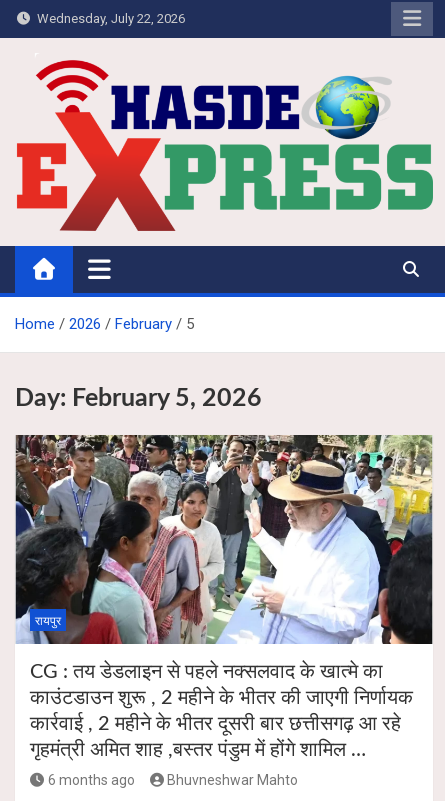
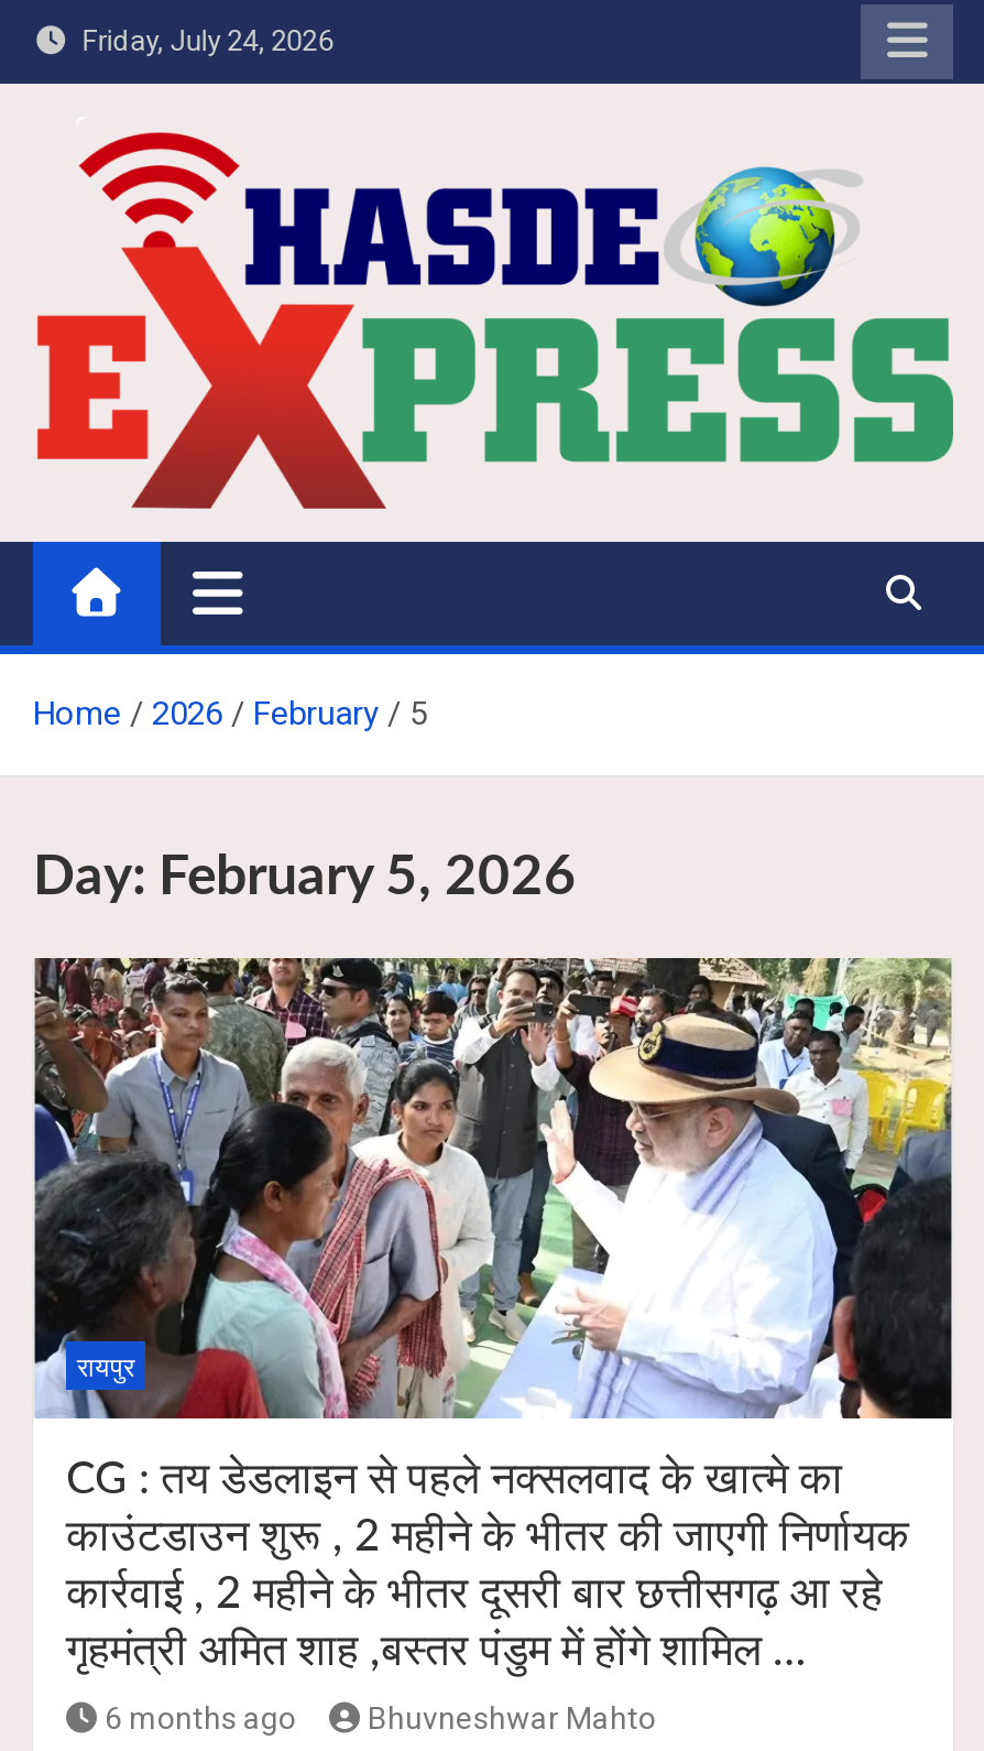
[31,11,185,26] Wednesday, July 22, 2026 -> [69,24,333,57] Friday, July 24, 2026

